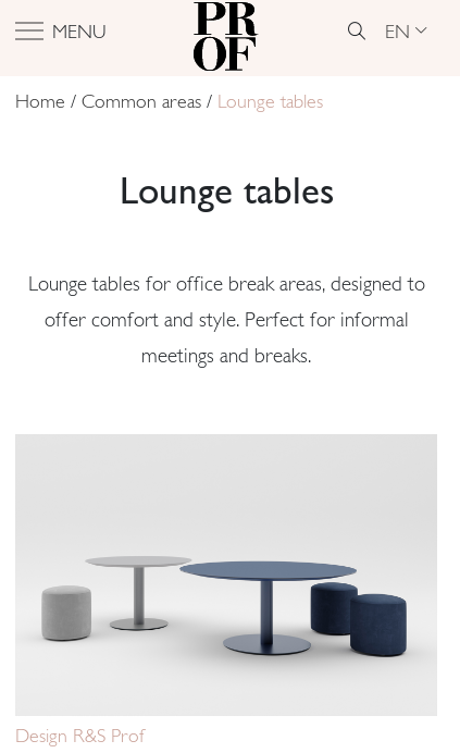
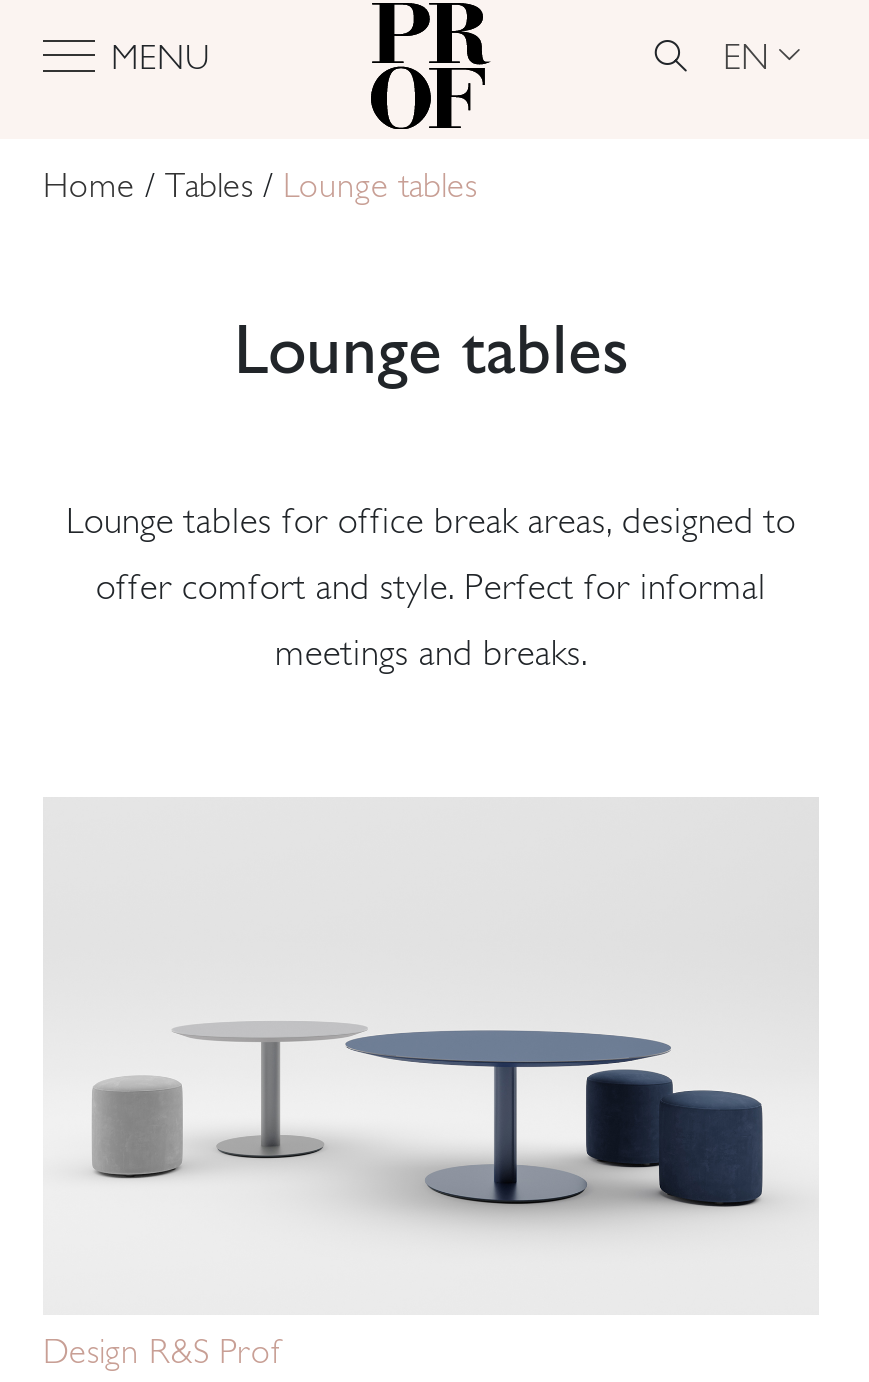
[15,90,323,112] Home / Common areas / Lounge tables -> [43,165,477,205] Home / Tables / Lounge tables

